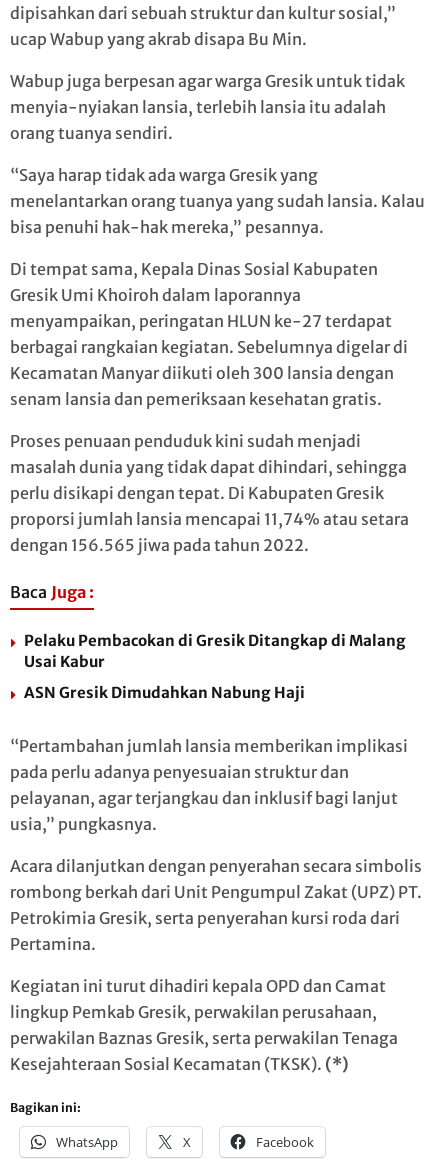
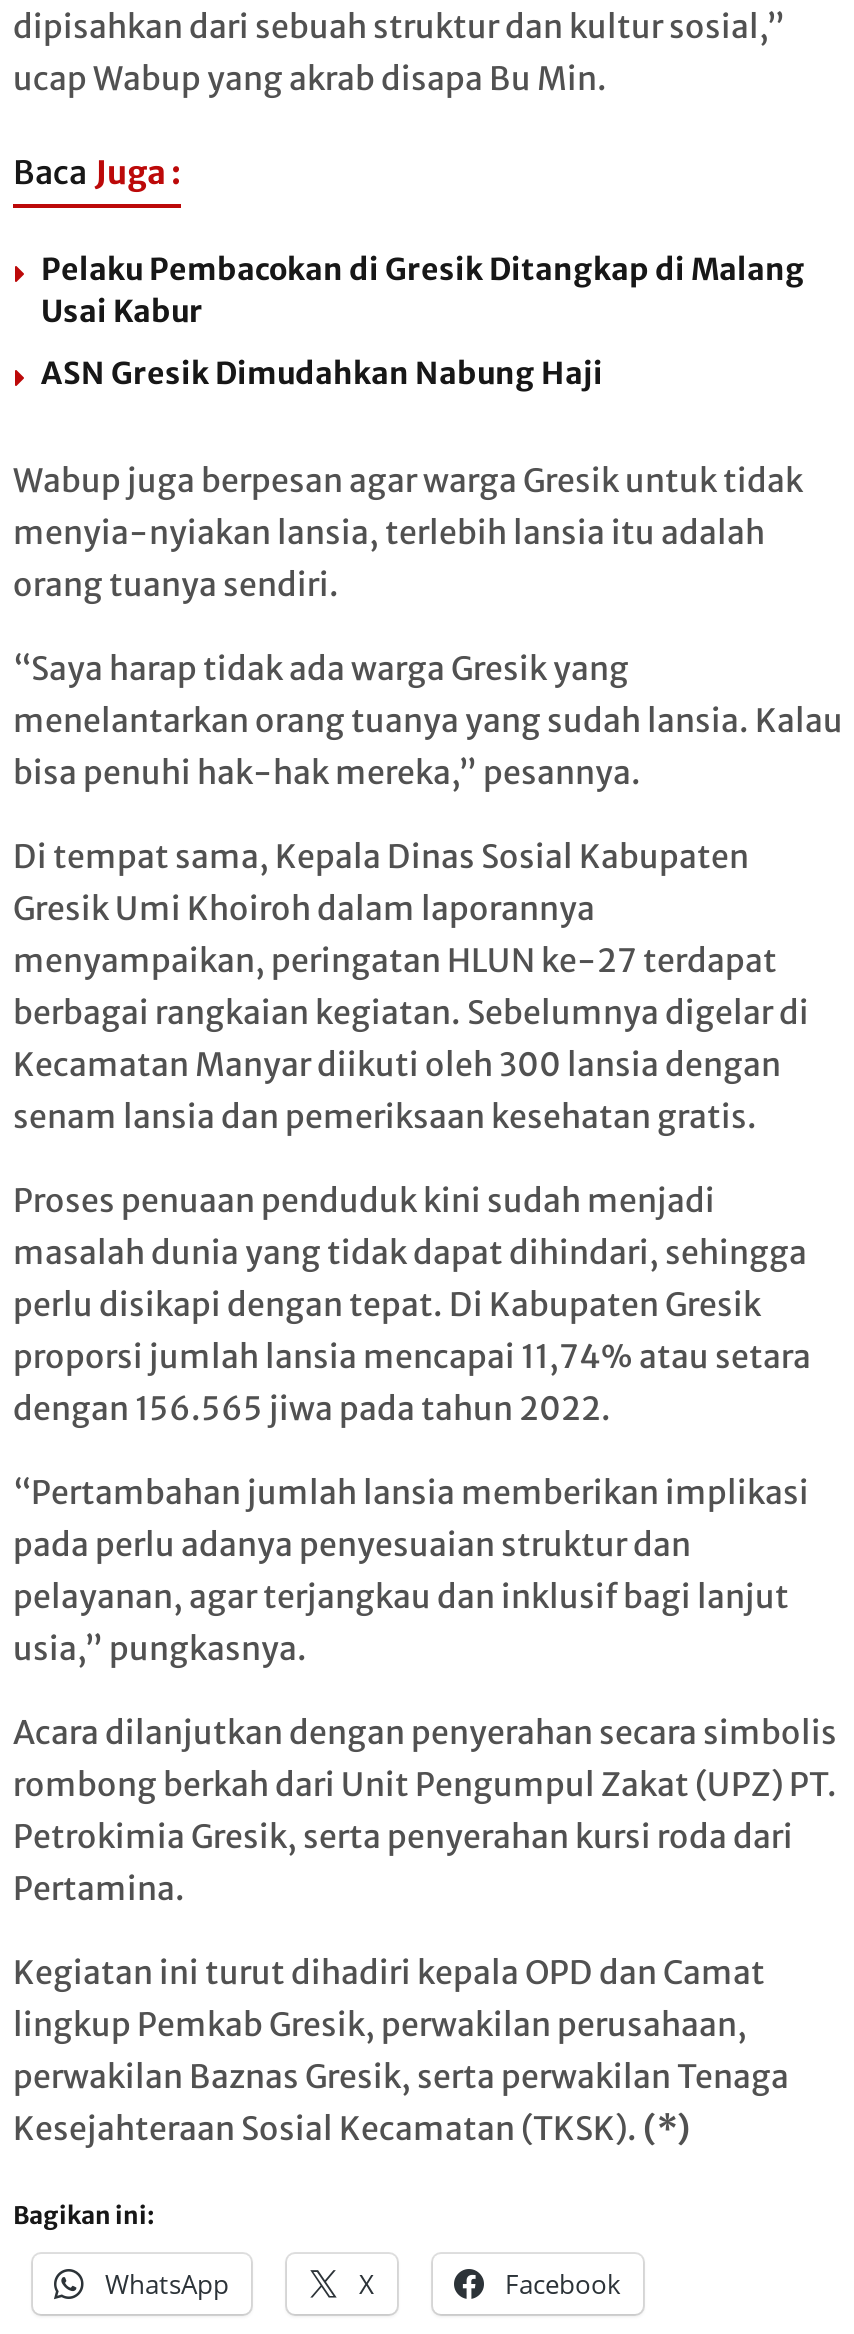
moved [10,71,425,555] -> [13,460,843,1428]: Wabup juga berpesan agar warga Gresik untuk tidak | menyia-nyiakan lansia, terlebih lansia itu adalah | orang tuanya sendiri. | ... | proporsi jumlah lansia mencapai 11,74% atau setara | dengan 156.565 jiwa pada tahun 2022.
moved [10,582,406,702] -> [13,152,805,392]: Baca Juga : | Pelaku Pembacokan di Gresik Ditangkap di Malang | Usai Kabur | ASN Gresik Dimudahkan Nabung Haji

